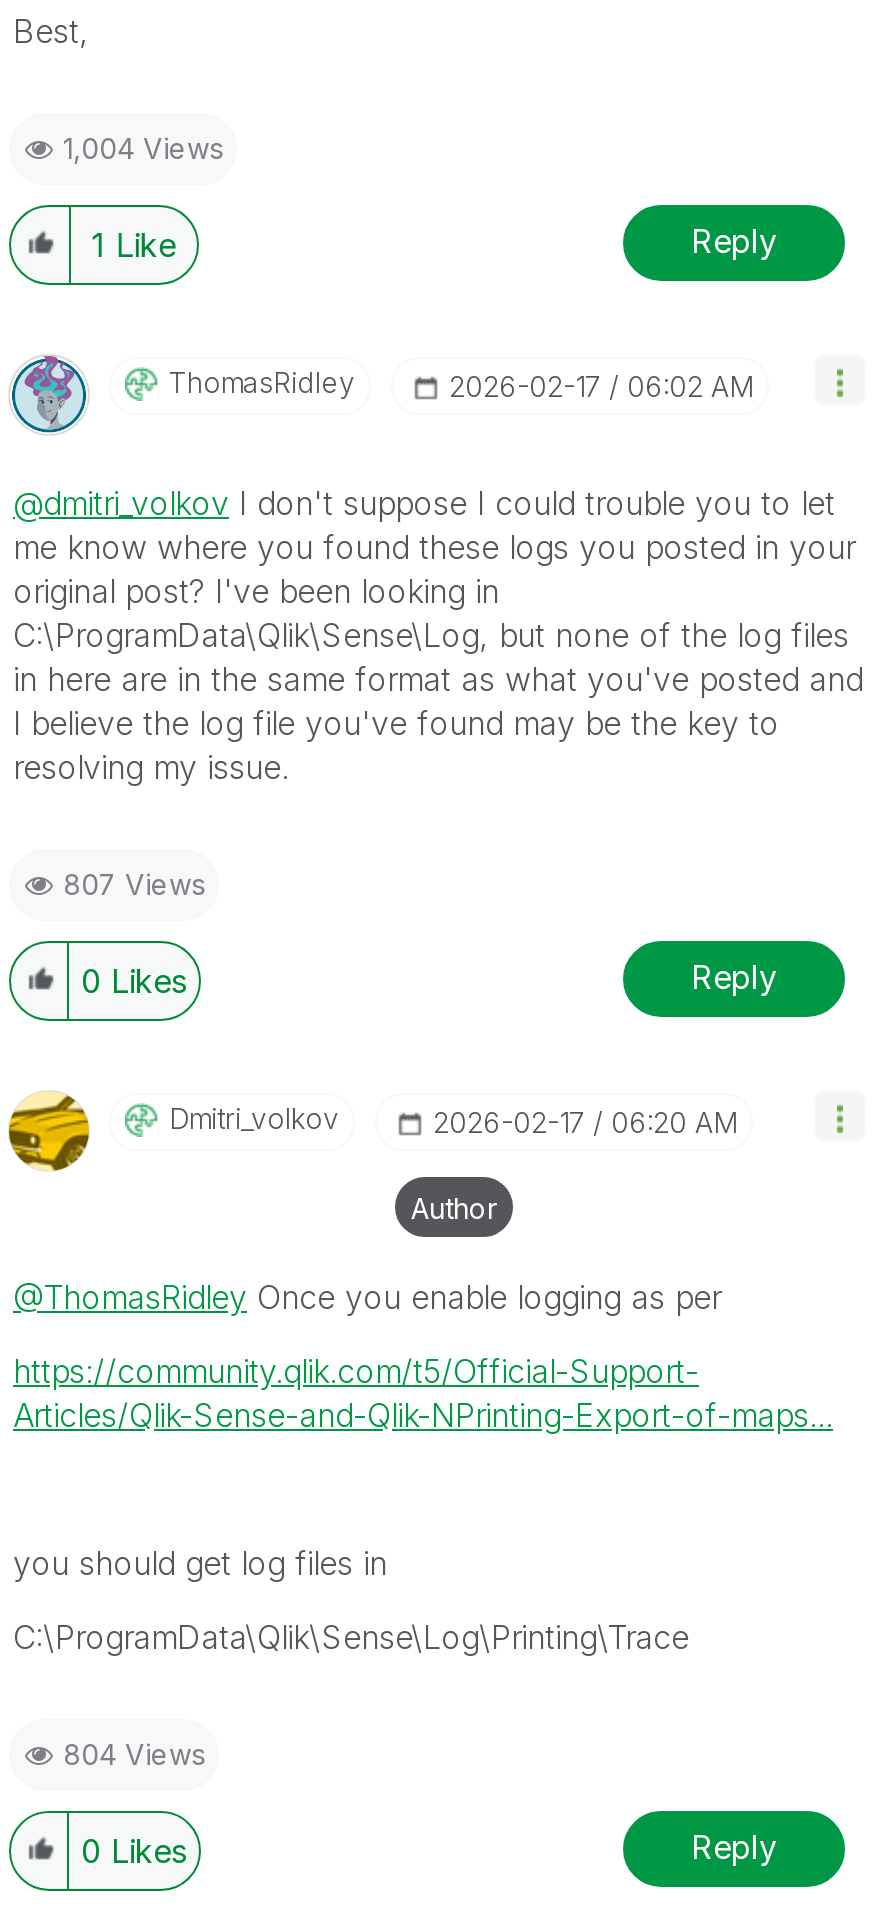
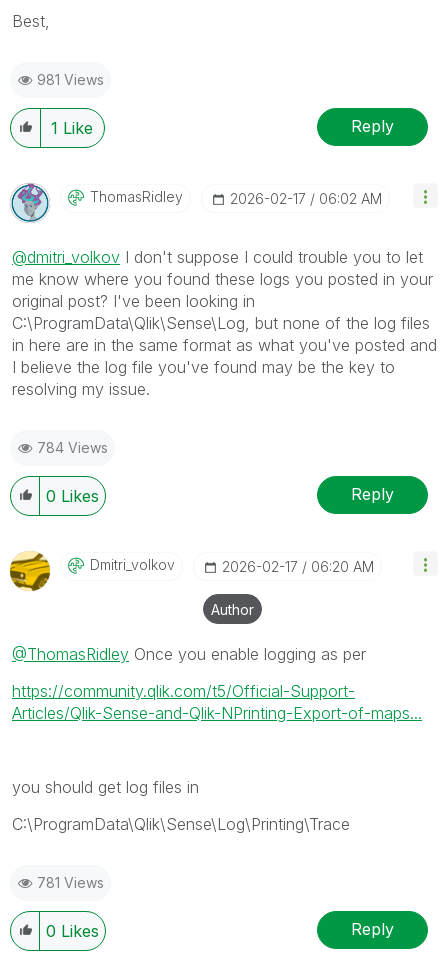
[63,130,223,164] 1,004 Views -> [37,70,104,87] 981 Views
[63,866,205,900] 807 Views -> [37,438,108,455] 784 Views
[63,1736,205,1770] 804 Views -> [37,873,104,890] 781 Views

